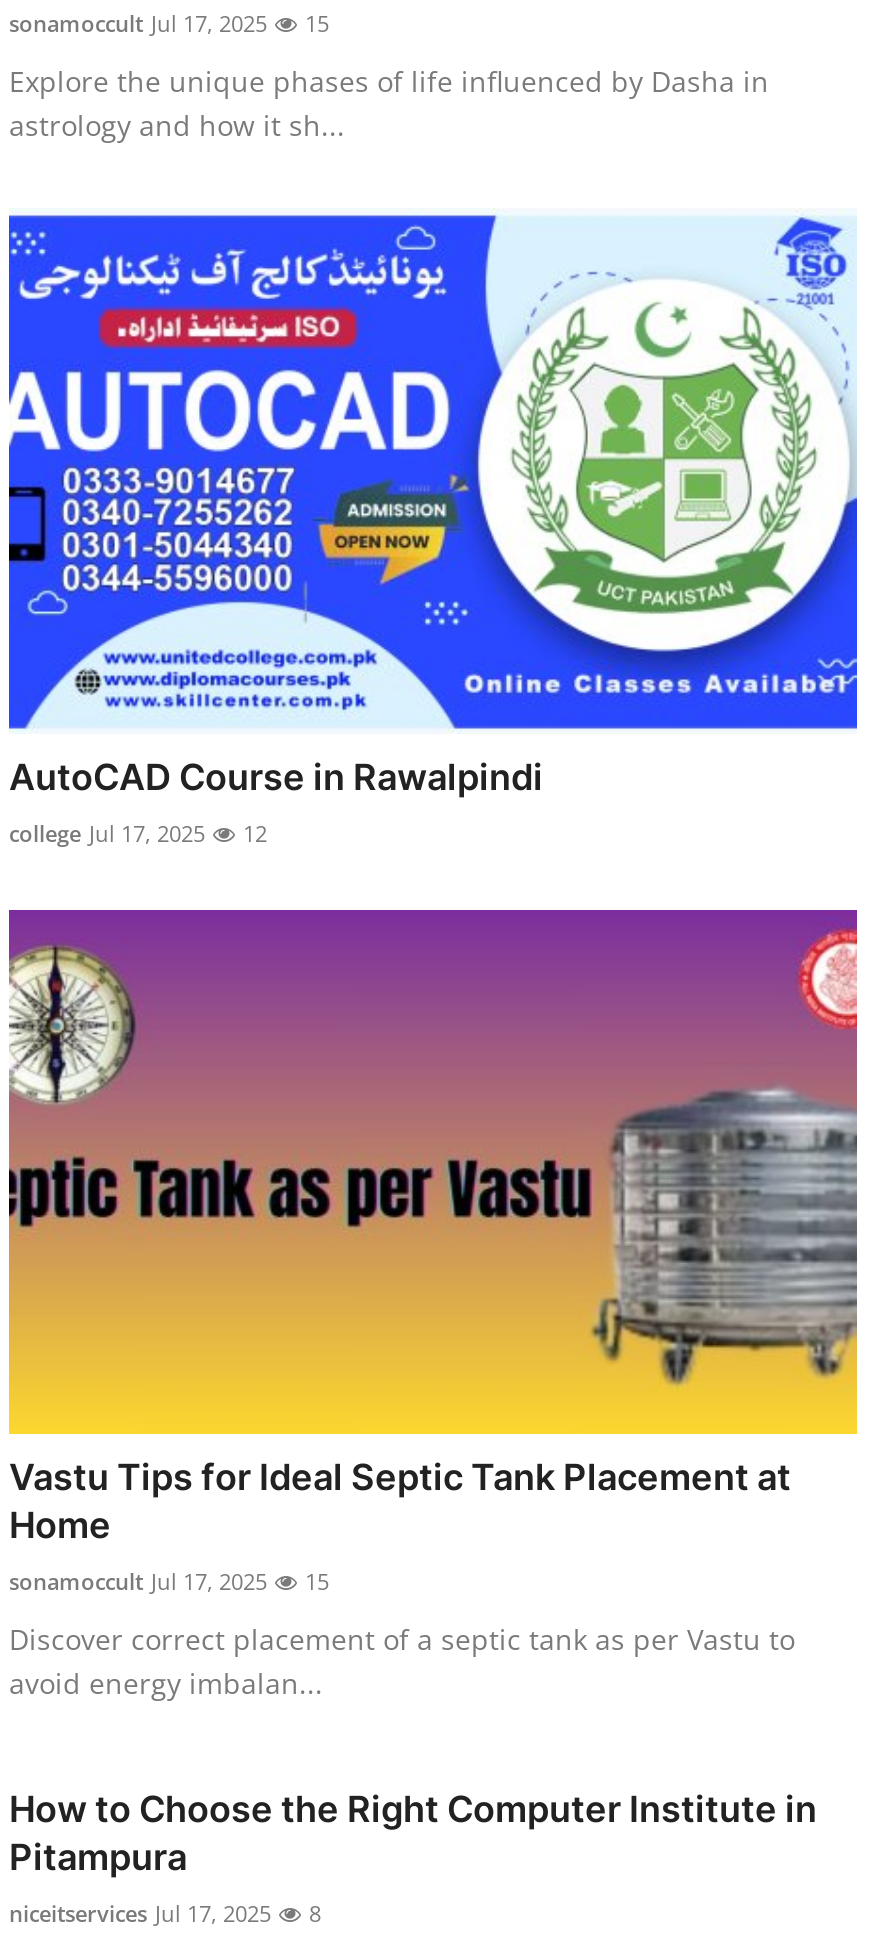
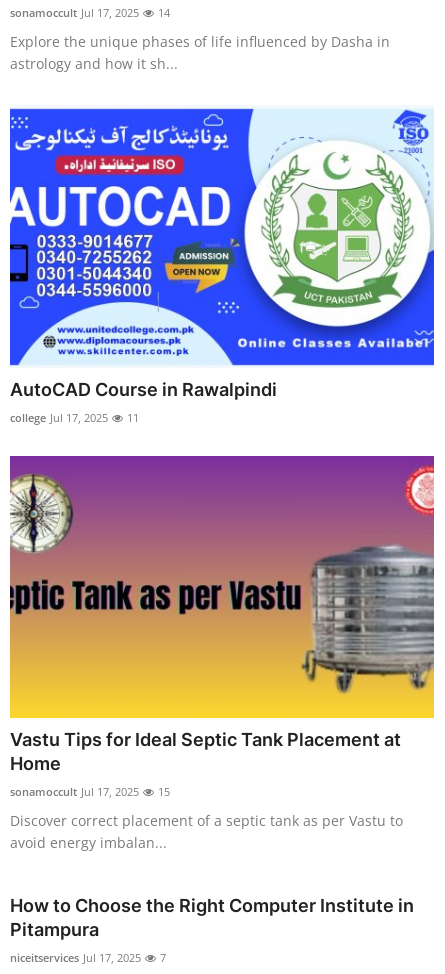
[9,9,329,39] sonamoccult Jul 17, 2025 15 -> [10,5,170,20] sonamoccult Jul 17, 2025 14
[9,818,267,848] college Jul 17, 2025 12 -> [10,410,139,425] college Jul 17, 2025 11
[9,1899,321,1929] niceitservices Jul 17, 2025 8 -> [10,950,166,965] niceitservices Jul 17, 2025 7

